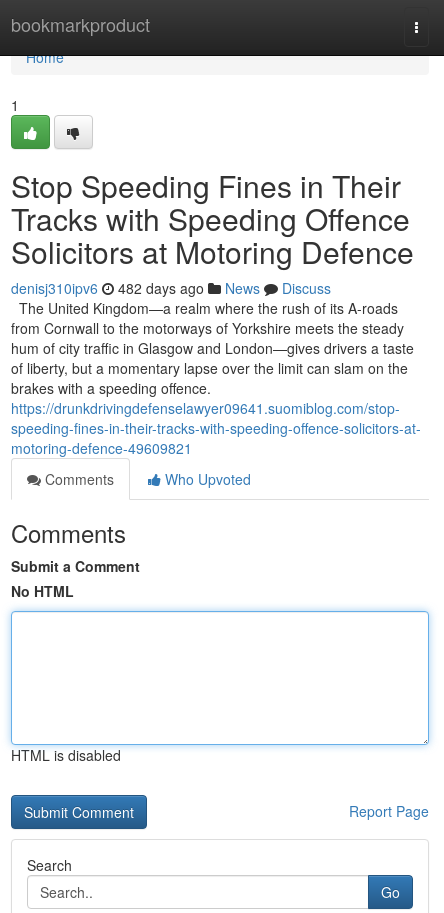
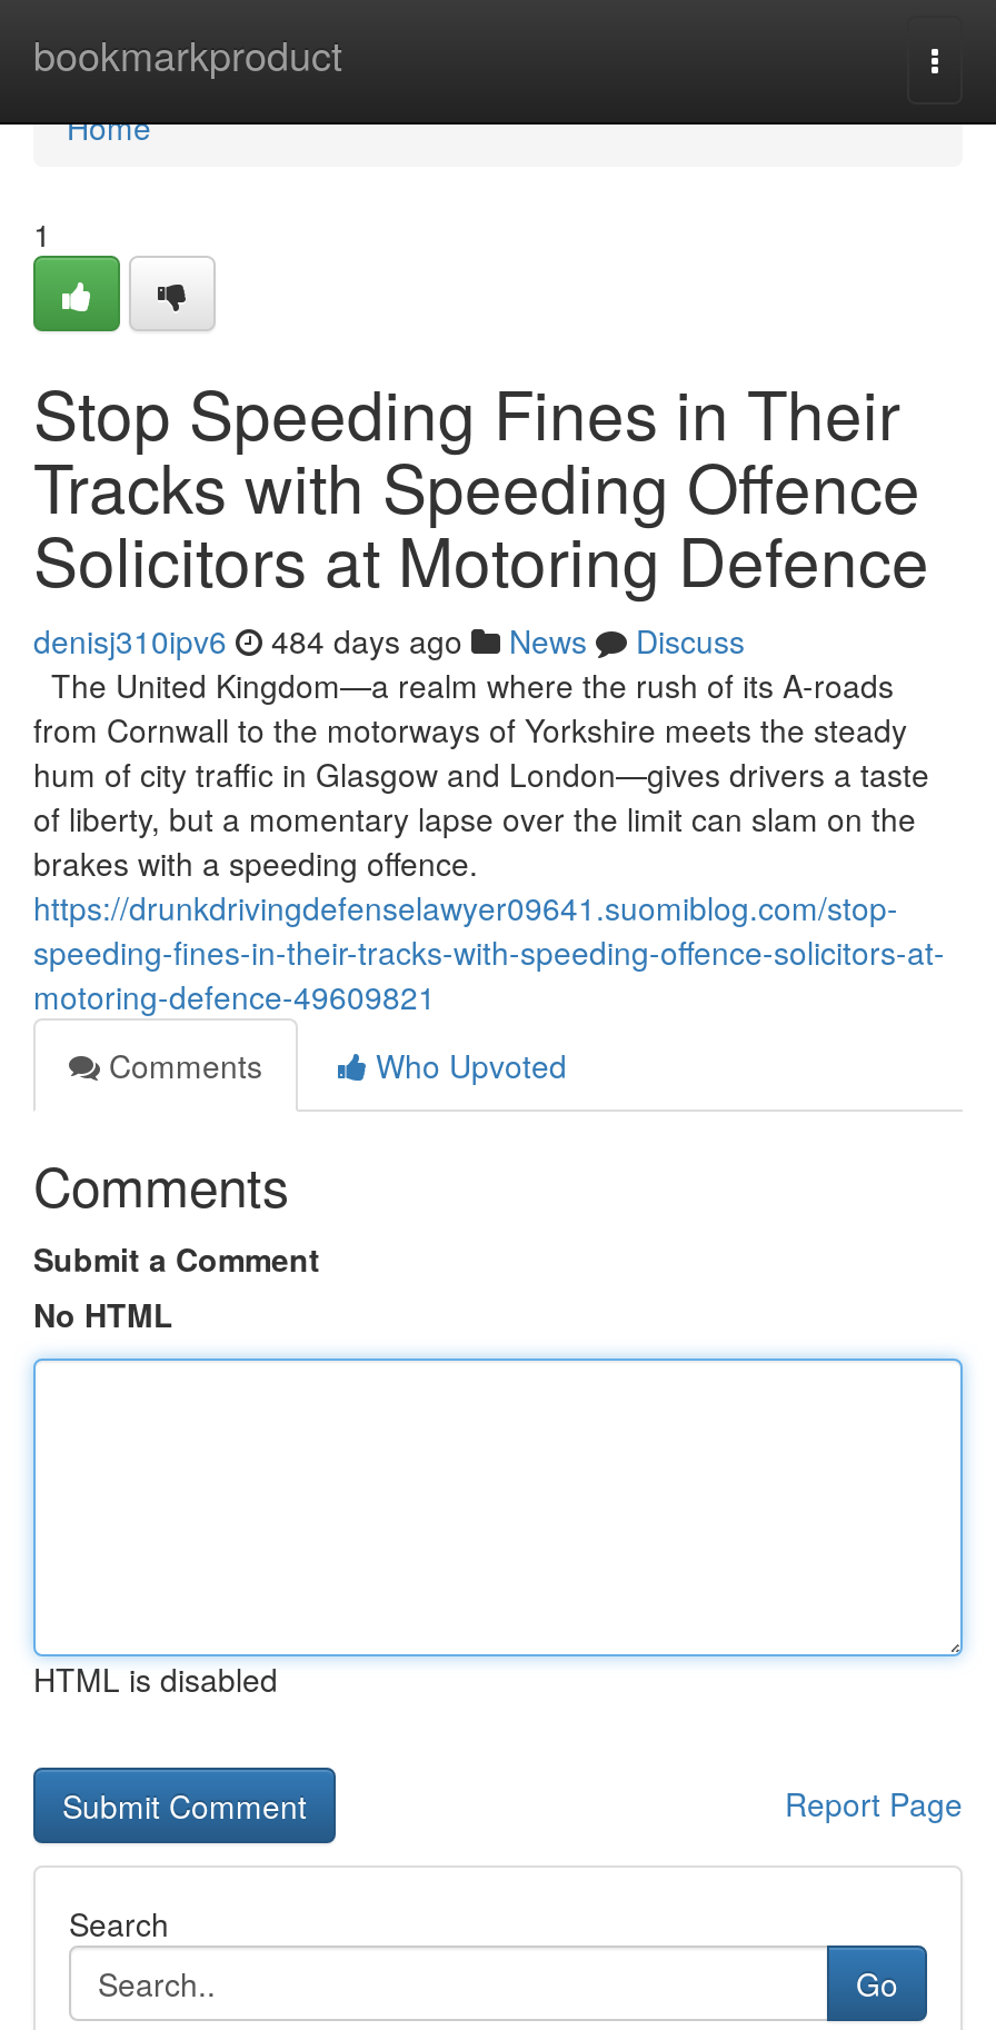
[11,278,331,298] denisj310ipv6 482 days ago News Discuss -> [33,618,745,663] denisj310ipv6 484 days ago News Discuss

